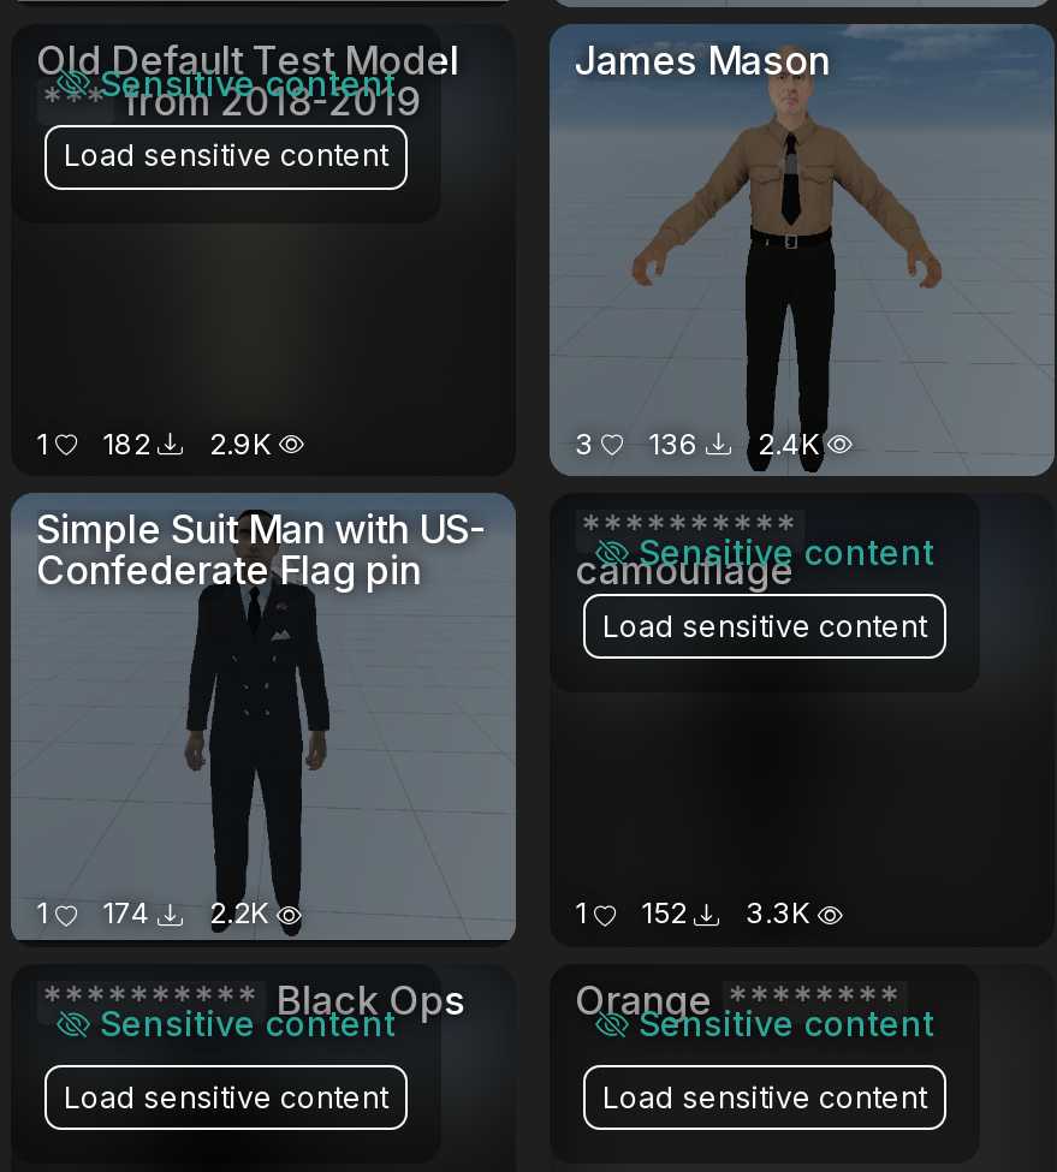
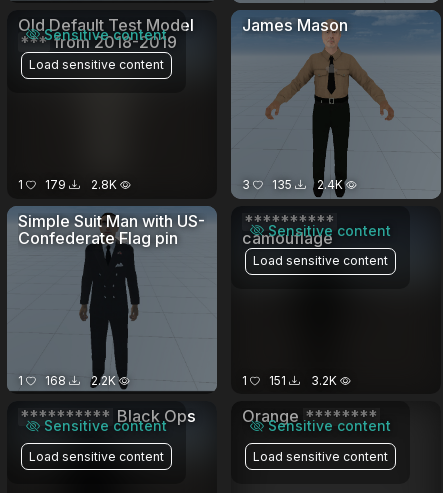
[102,425,272,461] 182 | 2.9K -> [45,177,116,192] 179 | 2.8K
[575,425,820,461] 3 136 2.4K -> [241,177,342,192] 3 135 2.4K
[36,896,269,932] 1 174 2.2K -> [17,373,115,388] 1 168 2.2K
[641,896,810,932] 152 | 3.3K -> [269,373,336,388] 151 | 3.2K

